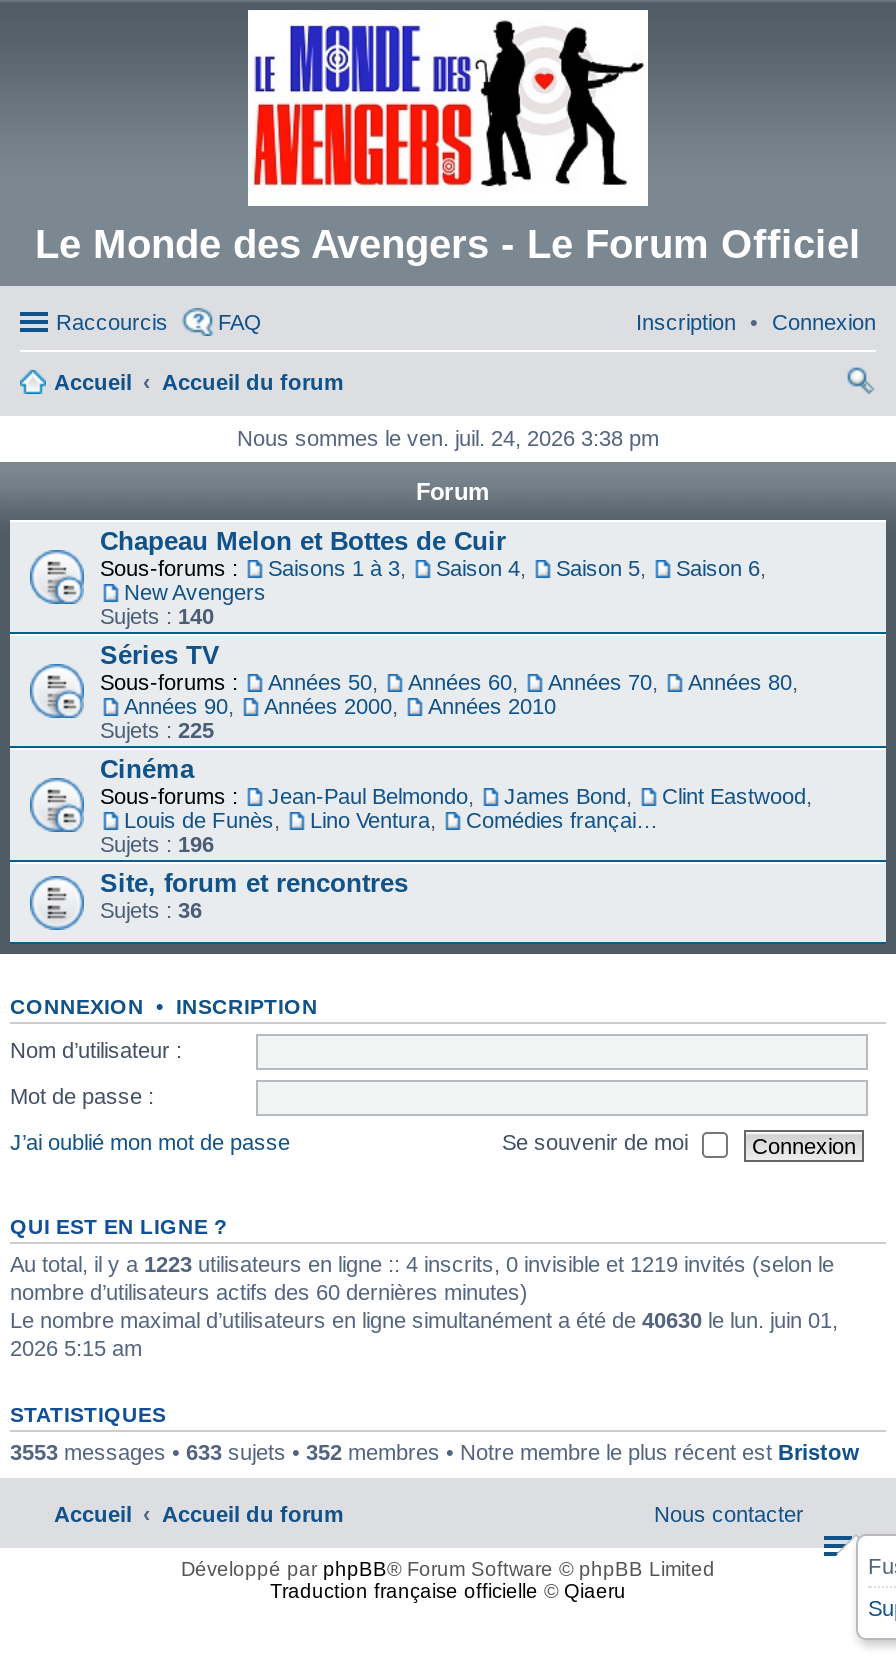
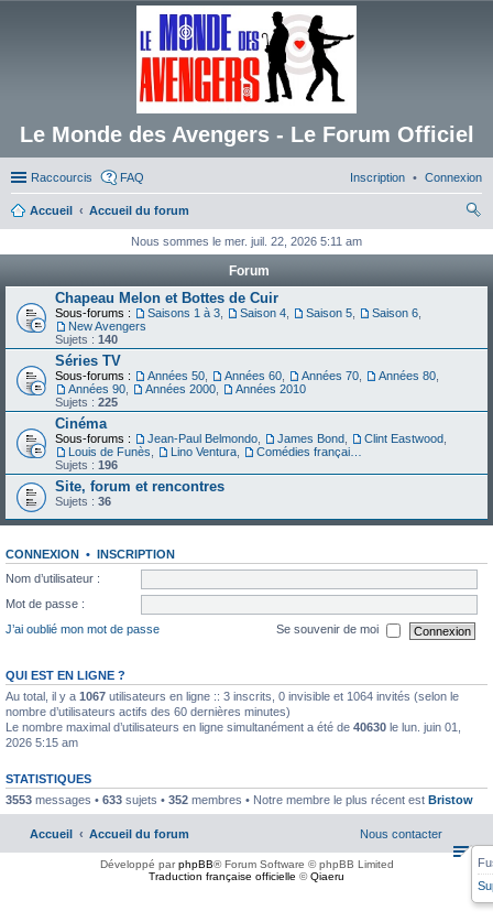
[237,426,659,450] Nous sommes le ven. juil. 24, 2026 3:38 pm -> [131,235,362,248] Nous sommes le mer. juil. 22, 2026 5:11 am
[10,1252,834,1276] Au total, il y a 1223 utilisateurs en ligne :: 4 inscrits, 0 invisible et 1219 invités (selon le -> [6,690,459,703] Au total, il y a 1067 utilisateurs en ligne :: 3 inscrits, 0 invisible et 1064 invités (selon le

